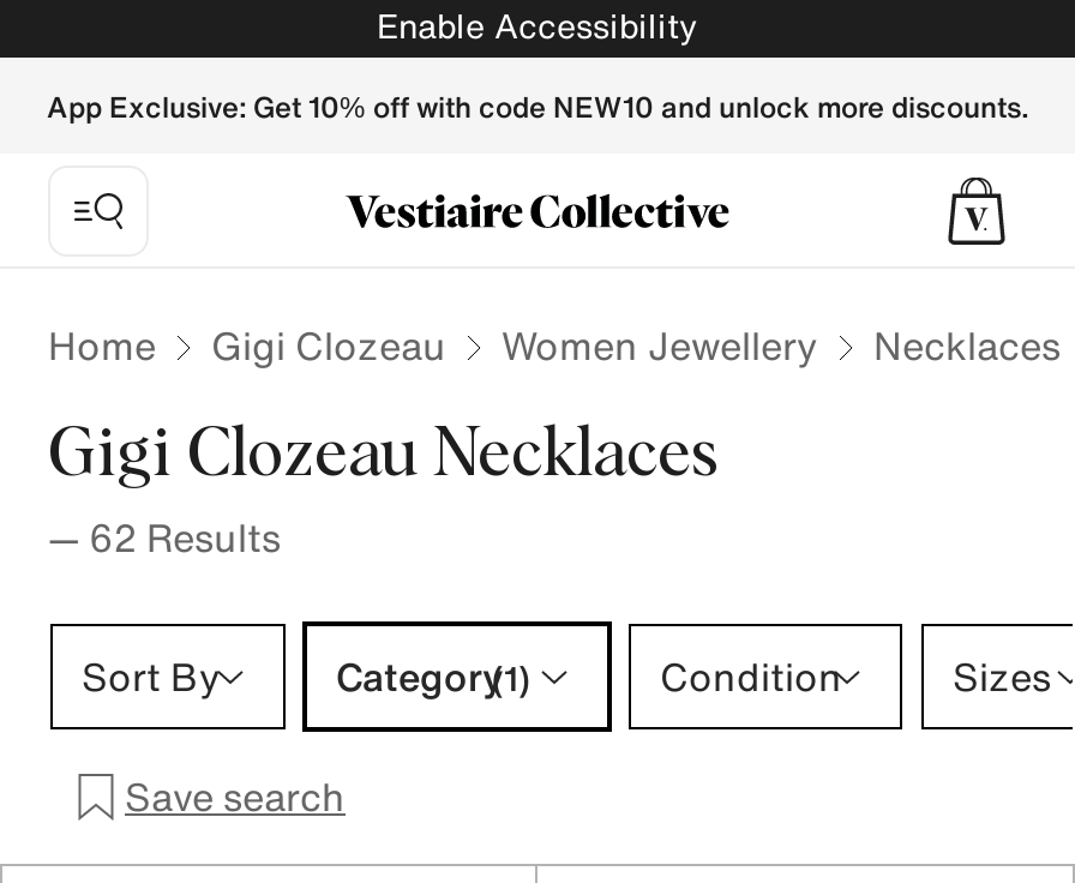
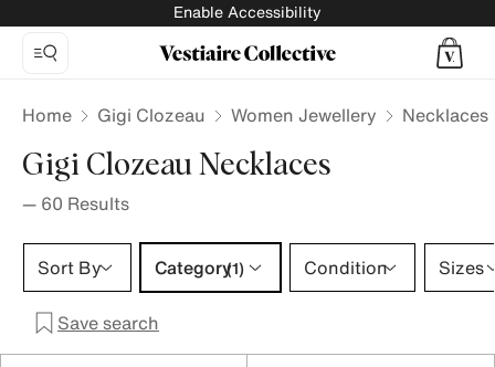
[47,85,1028,126] App Exclusive: Get 10% off with code NEW10 and unlock more discounts. -> none
[48,509,281,566] — 62 Results -> [22,190,129,217] — 60 Results

